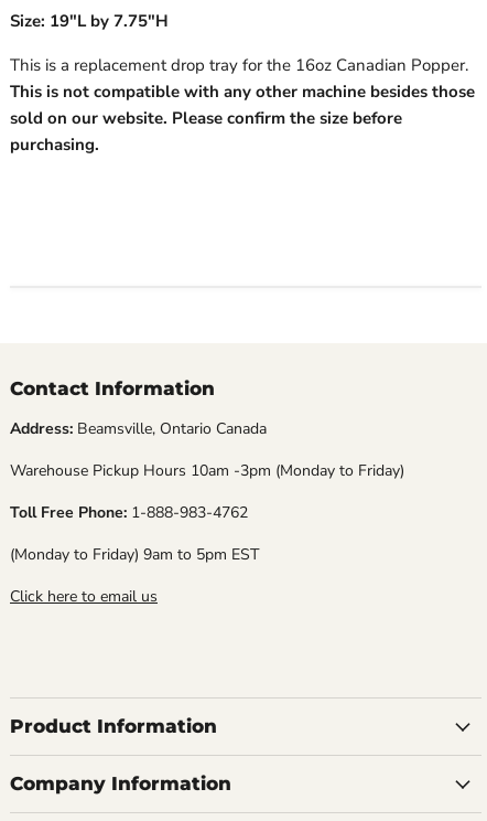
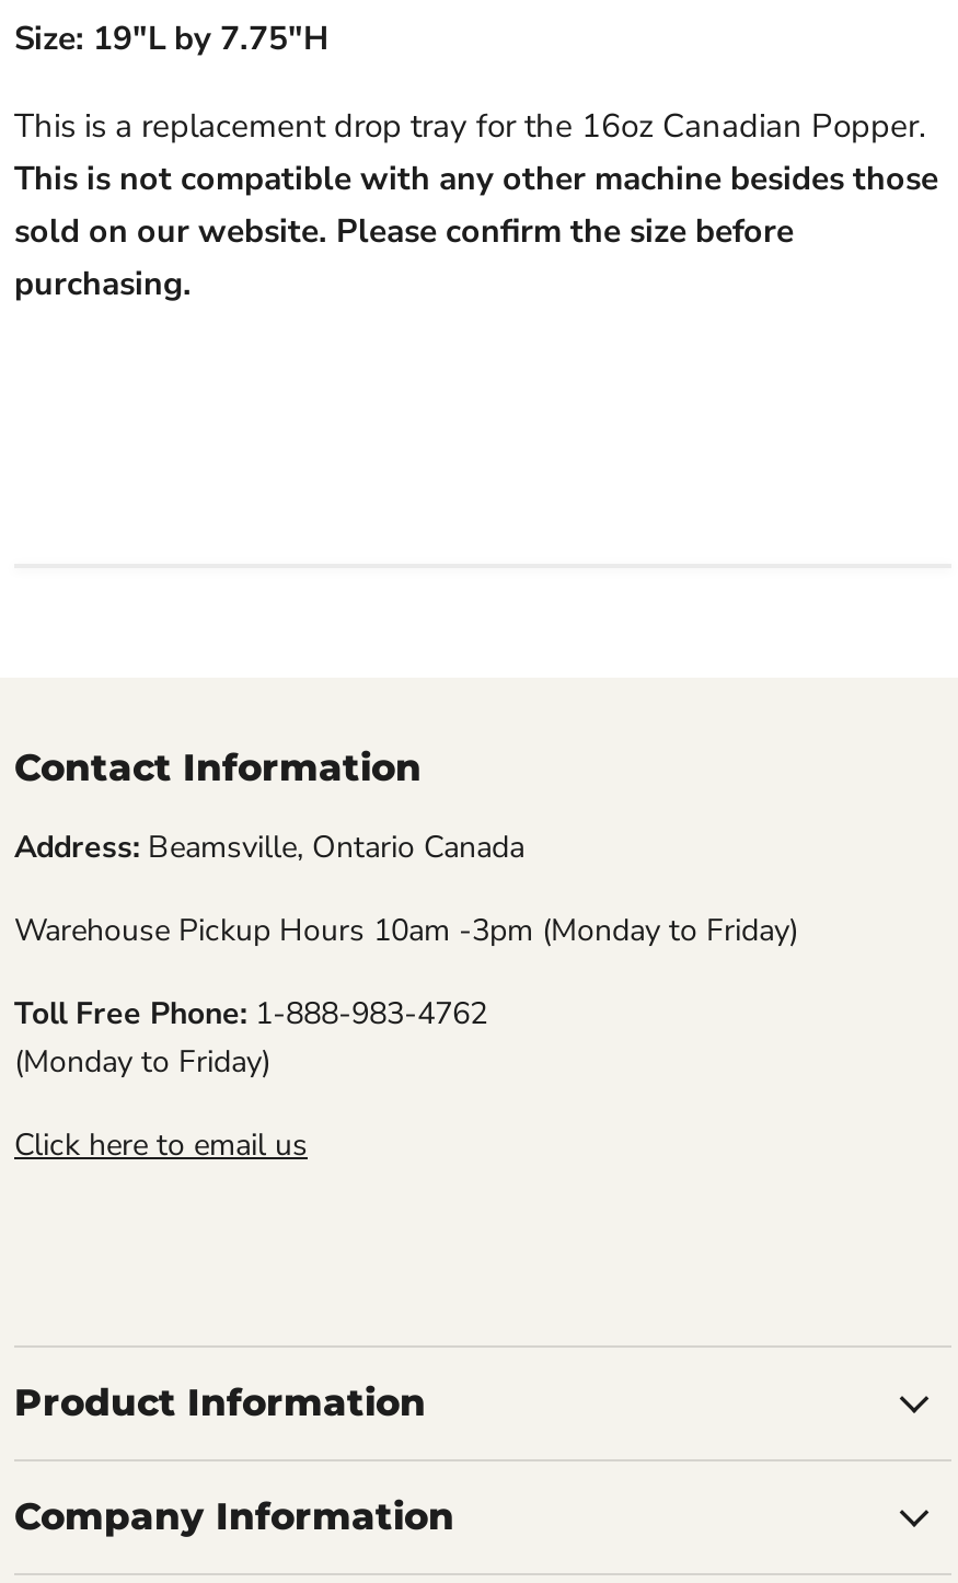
[10,544,259,565] (Monday to Friday) 9am to 5pm EST -> [14,1042,270,1083] (Monday to Friday)

